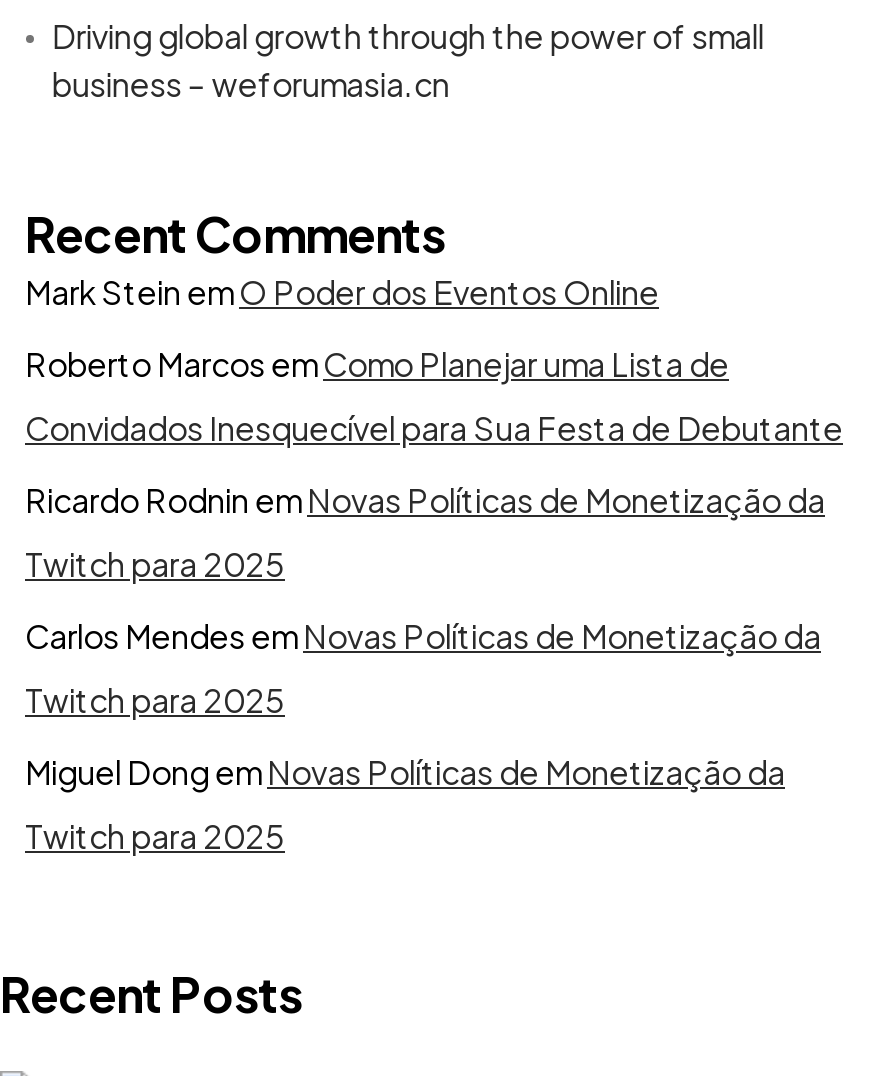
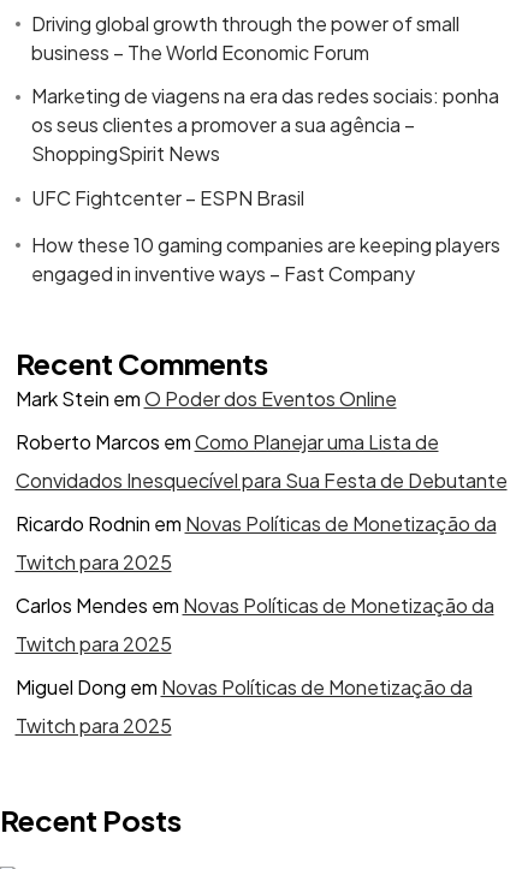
[52,63,450,105] business – weforumasia.cn -> [31,39,500,286] business – The World Economic Forum | Marketing de viagens na era das redes sociais: ponha | os seus clientes a promover a sua agência – | ShoppingSpirit News | UFC Fightcenter – ESPN Brasil | How these 10 gaming companies are keeping players | engaged in inventive ways – Fast Company

